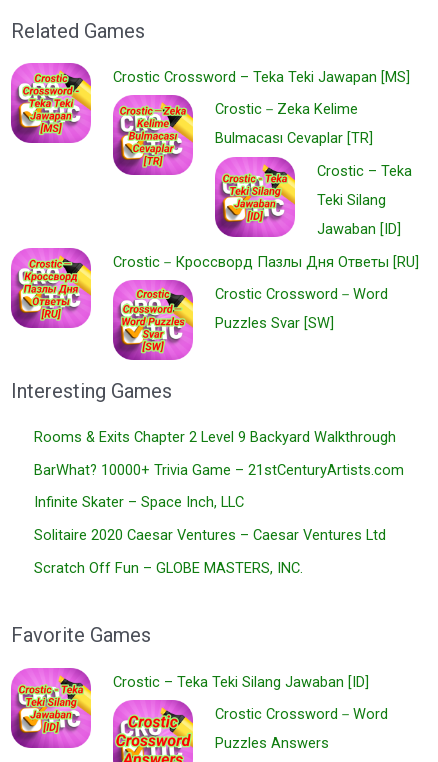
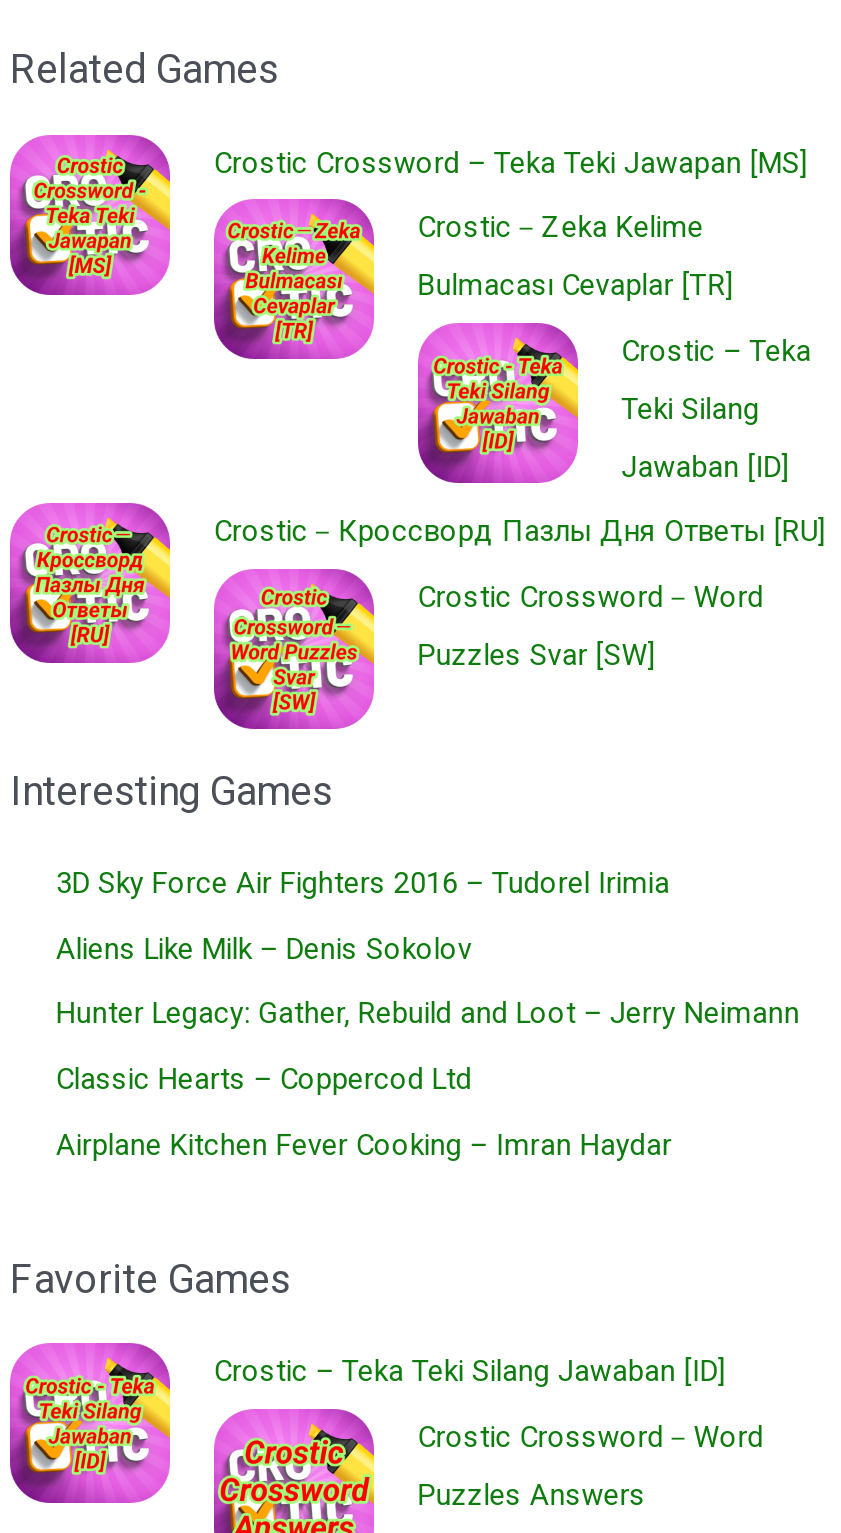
[34,428,396,446] Rooms & Exits Chapter 2 Level 9 Backyard Walkthrough -> [56,865,670,901] 3D Sky Force Air Fighters 2016 – Tudorel Irimia
[34,461,404,479] BarWhat? 10000+ Trivia Game – 21stCenturyArtists.com -> [56,930,472,966] Aliens Like Milk – Denis Sokolov
[34,493,244,511] Infinite Skater – Space Inch, LLC -> [56,996,800,1032] Hunter Legacy: Gather, Rebuild and Loot – Jerry Neimann
[34,526,386,544] Solitaire 2020 Caesar Ventures – Caesar Ventures Ltd -> [56,1061,472,1097] Classic Hearts – Coppercod Ltd
[34,559,303,577] Scratch Off Fun – GLOBE MASTERS, INC. -> [56,1126,672,1162] Airplane Kitchen Fever Cooking – Imran Haydar

